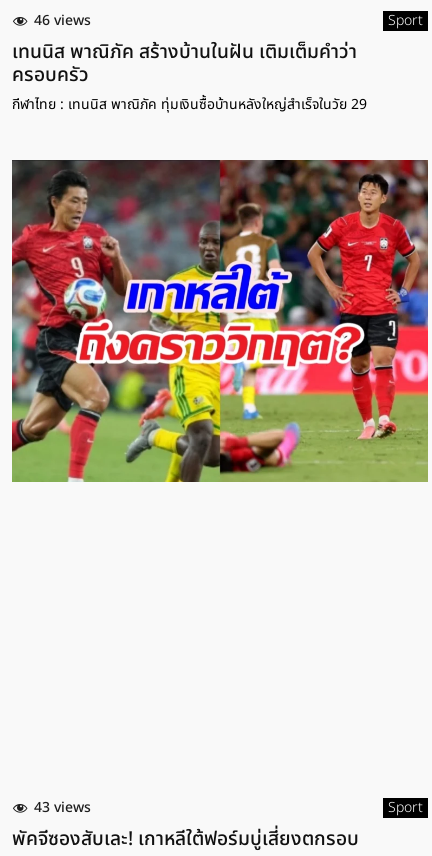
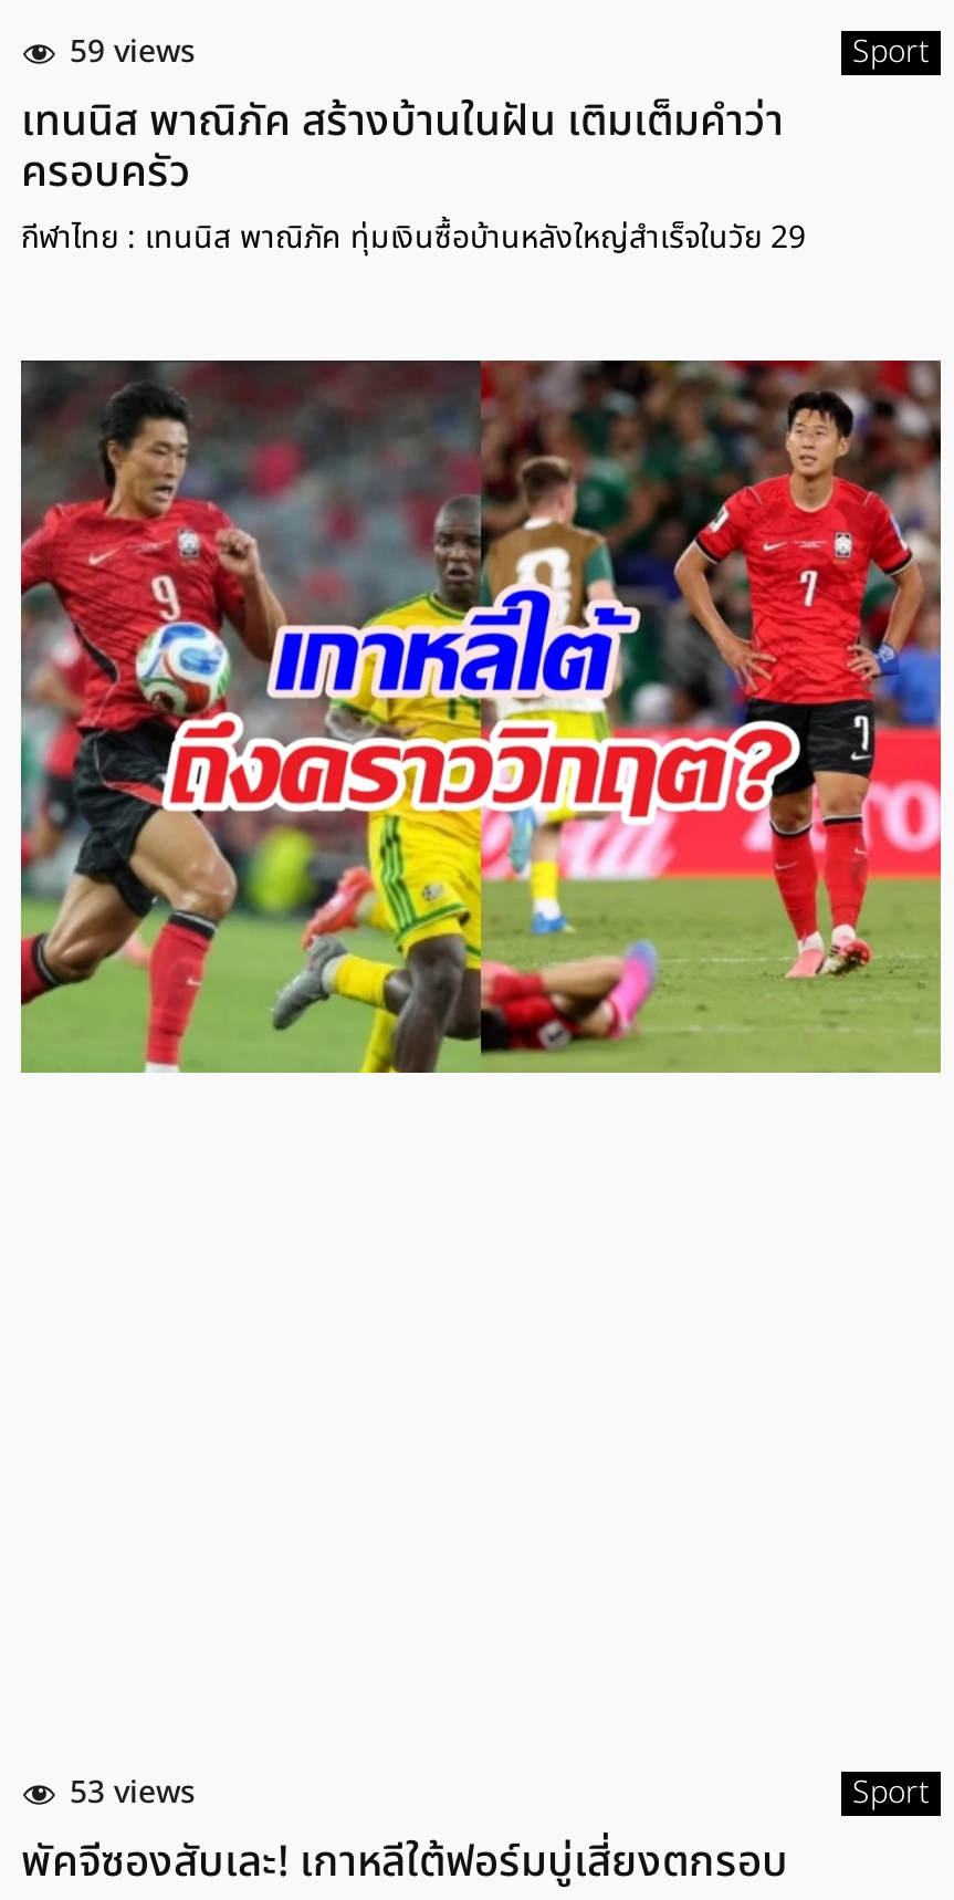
[34,10,91,31] 46 views -> [70,29,196,76] 59 views
[34,797,91,818] 43 views -> [70,1771,196,1817] 53 views

